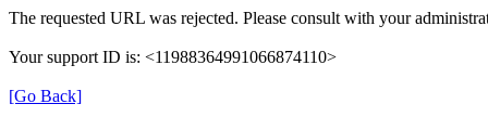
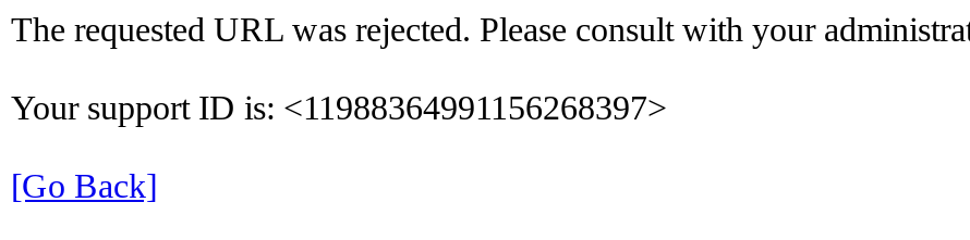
[9,48,337,66] Your support ID is: <11988364991066874110> -> [11,89,667,126] Your support ID is: <11988364991156268397>

